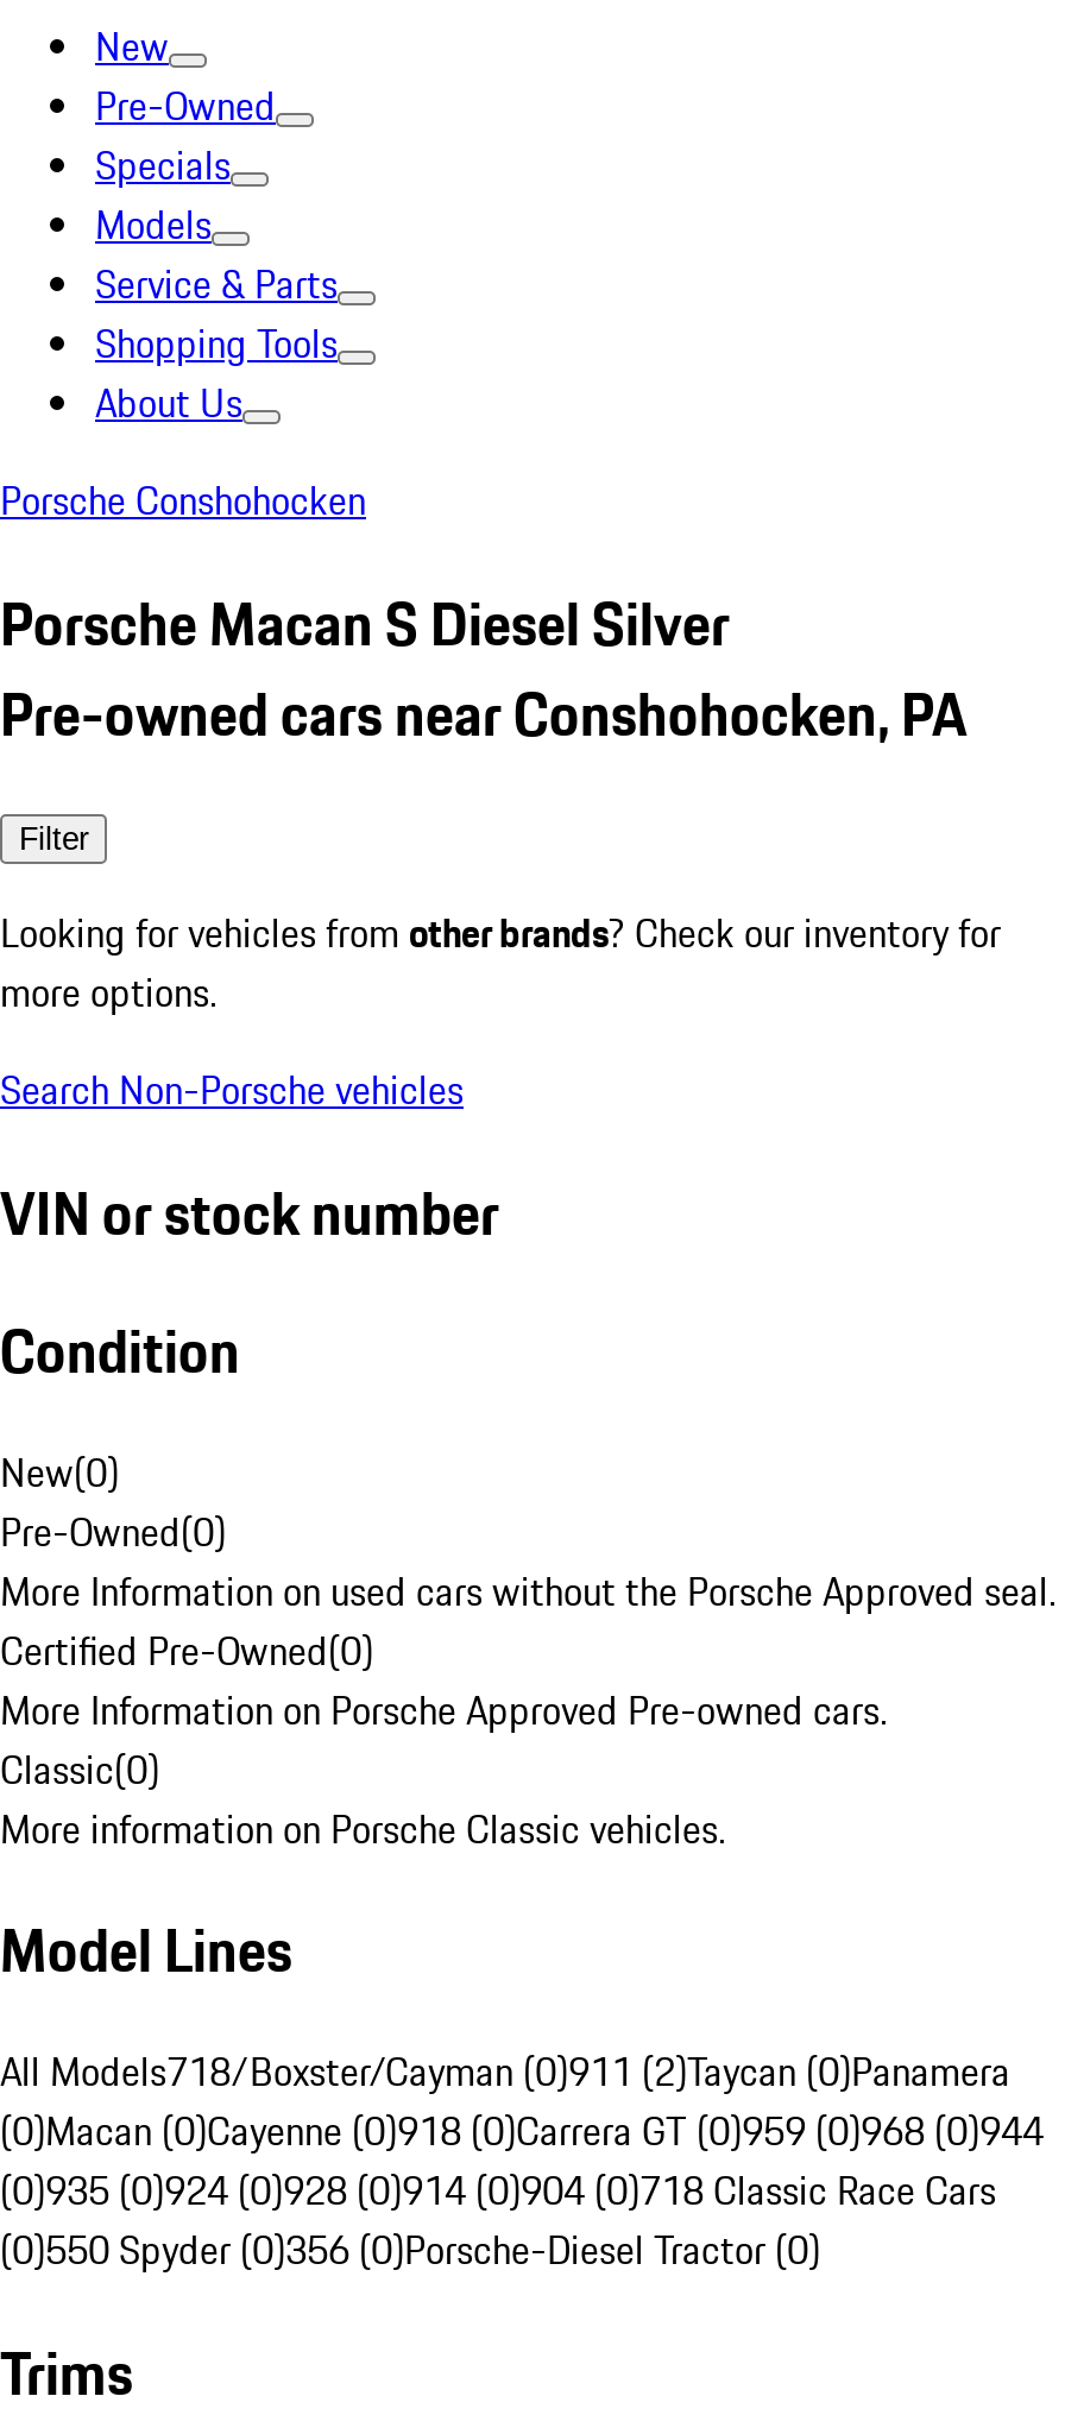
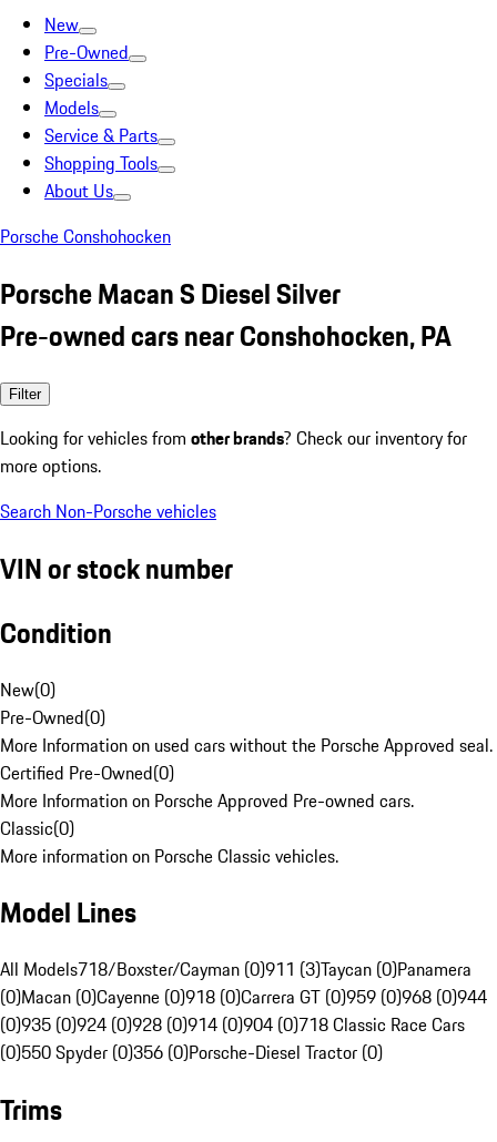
[0,2044,1010,2101] All Models718/Boxster/Cayman (0)911 (2)Taycan (0)Panamera -> [0,956,471,983] All Models718/Boxster/Cayman (0)911 (3)Taycan (0)Panamera

